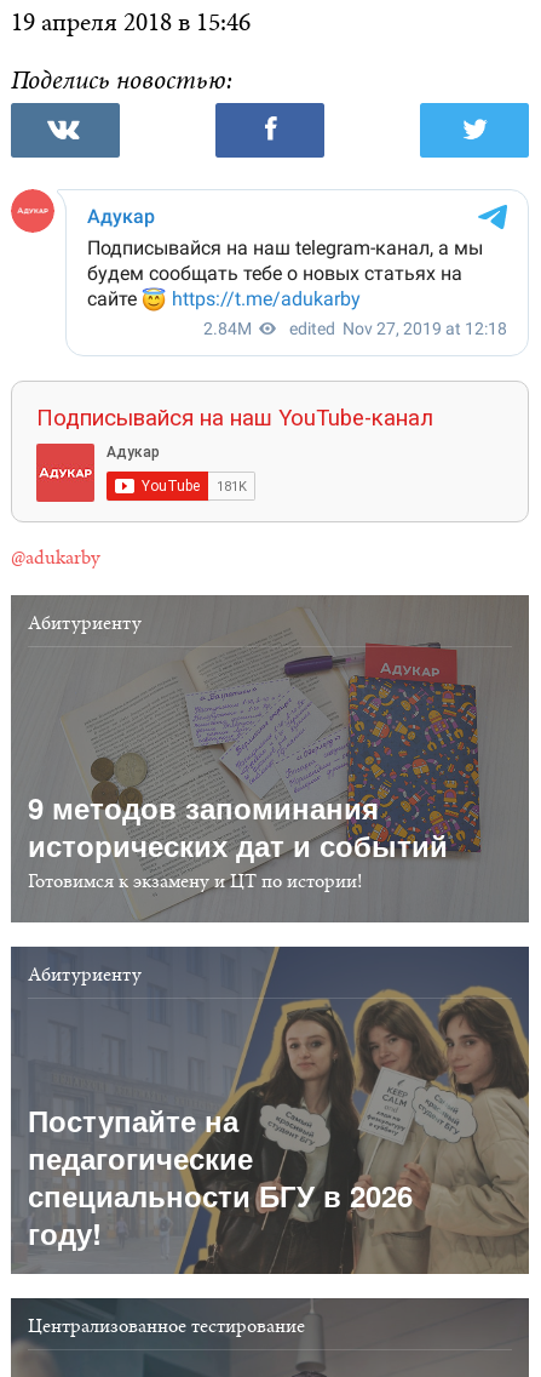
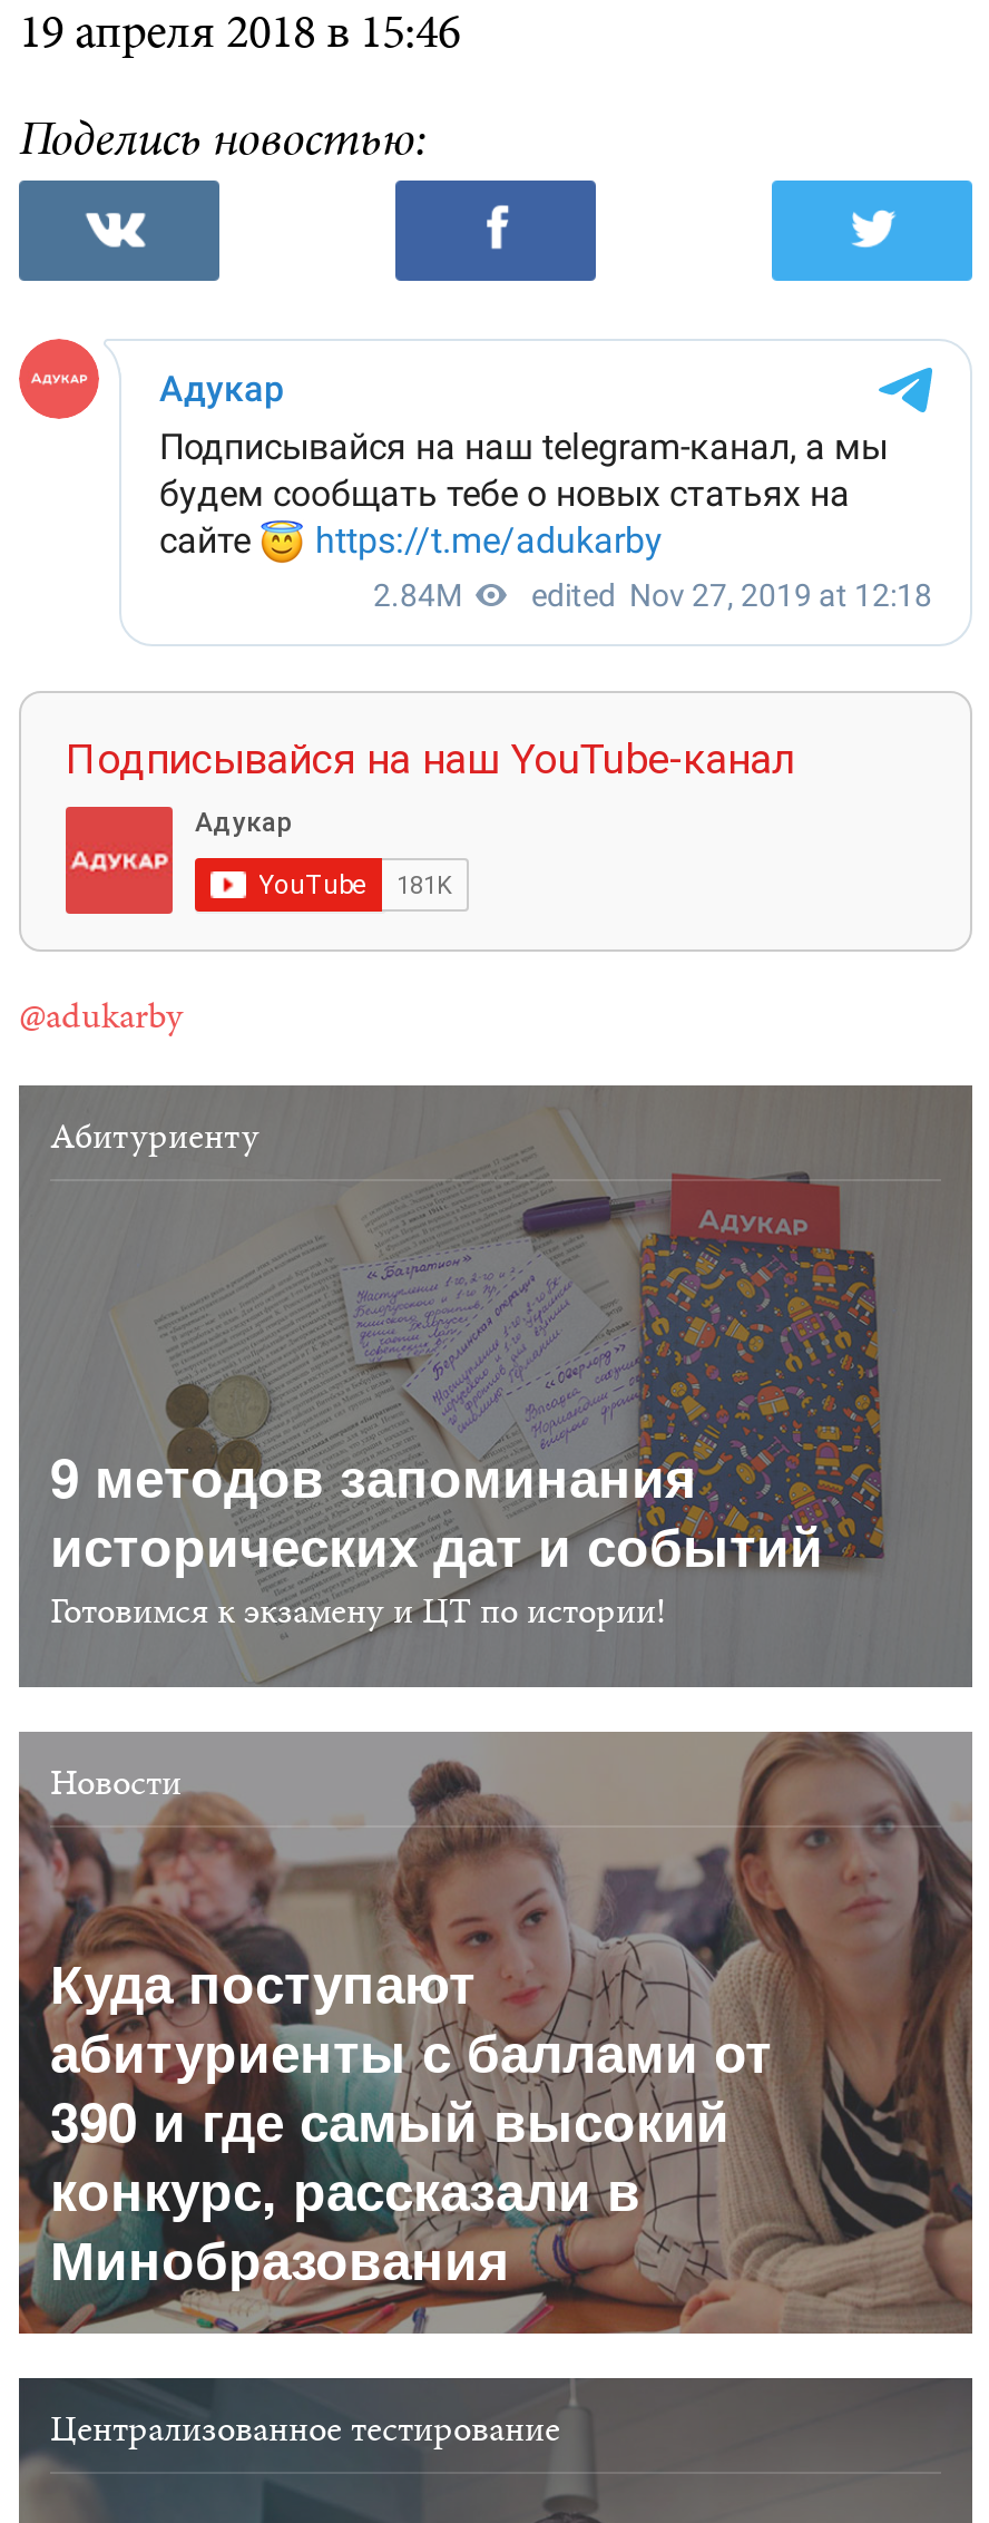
[11,945,530,1275] [image] | Абитуриенту -> [19,1730,975,2334] [image] | Новости
[28,1099,413,1253] Поступайте на | педагогические | специальности БГУ в 2026 | году! -> [50,1943,772,2295] Куда поступают | абитуриенты с баллами от | 390 и где самый высокий | конкурс, рассказали в | Минобразования

